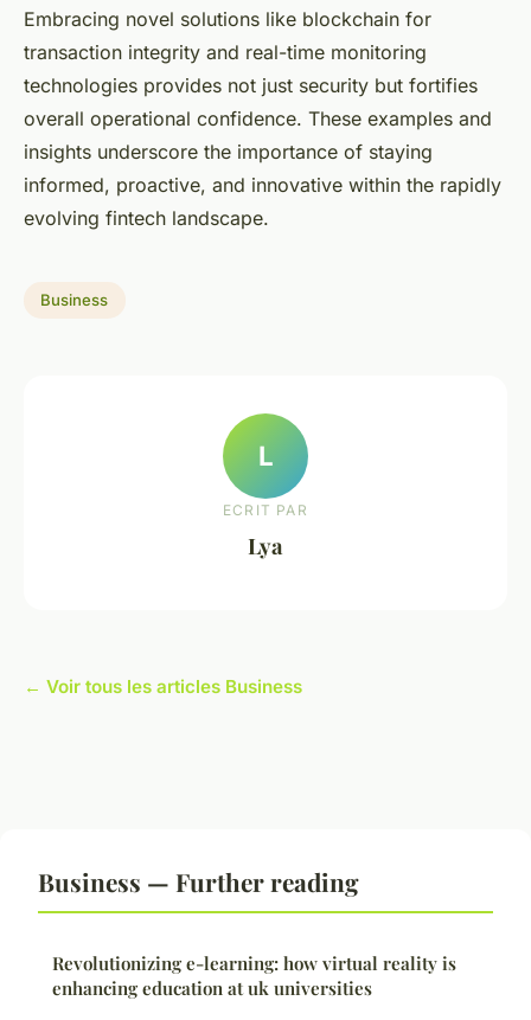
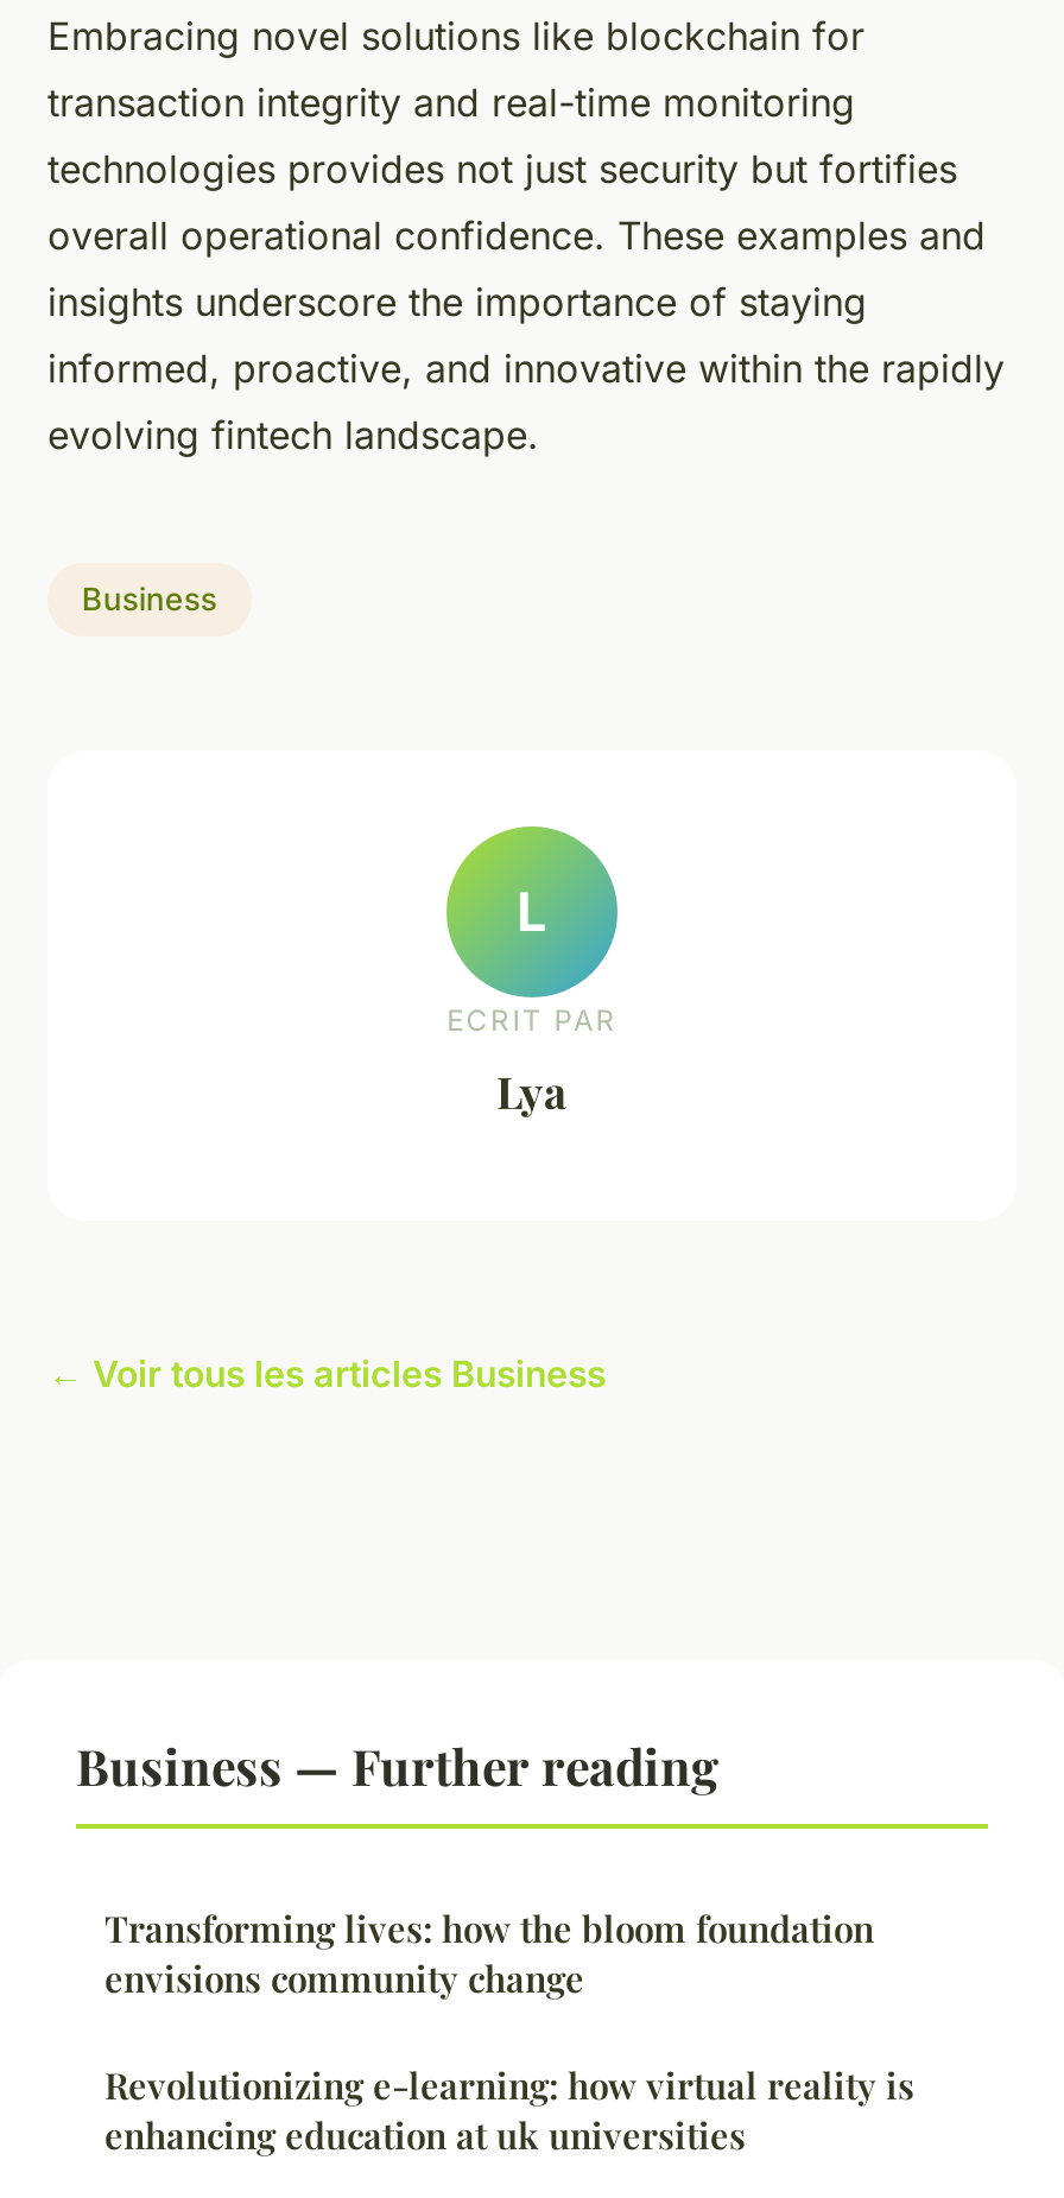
none -> [104,1904,874,2001] Transforming lives: how the bloom foundation | envisions community change

